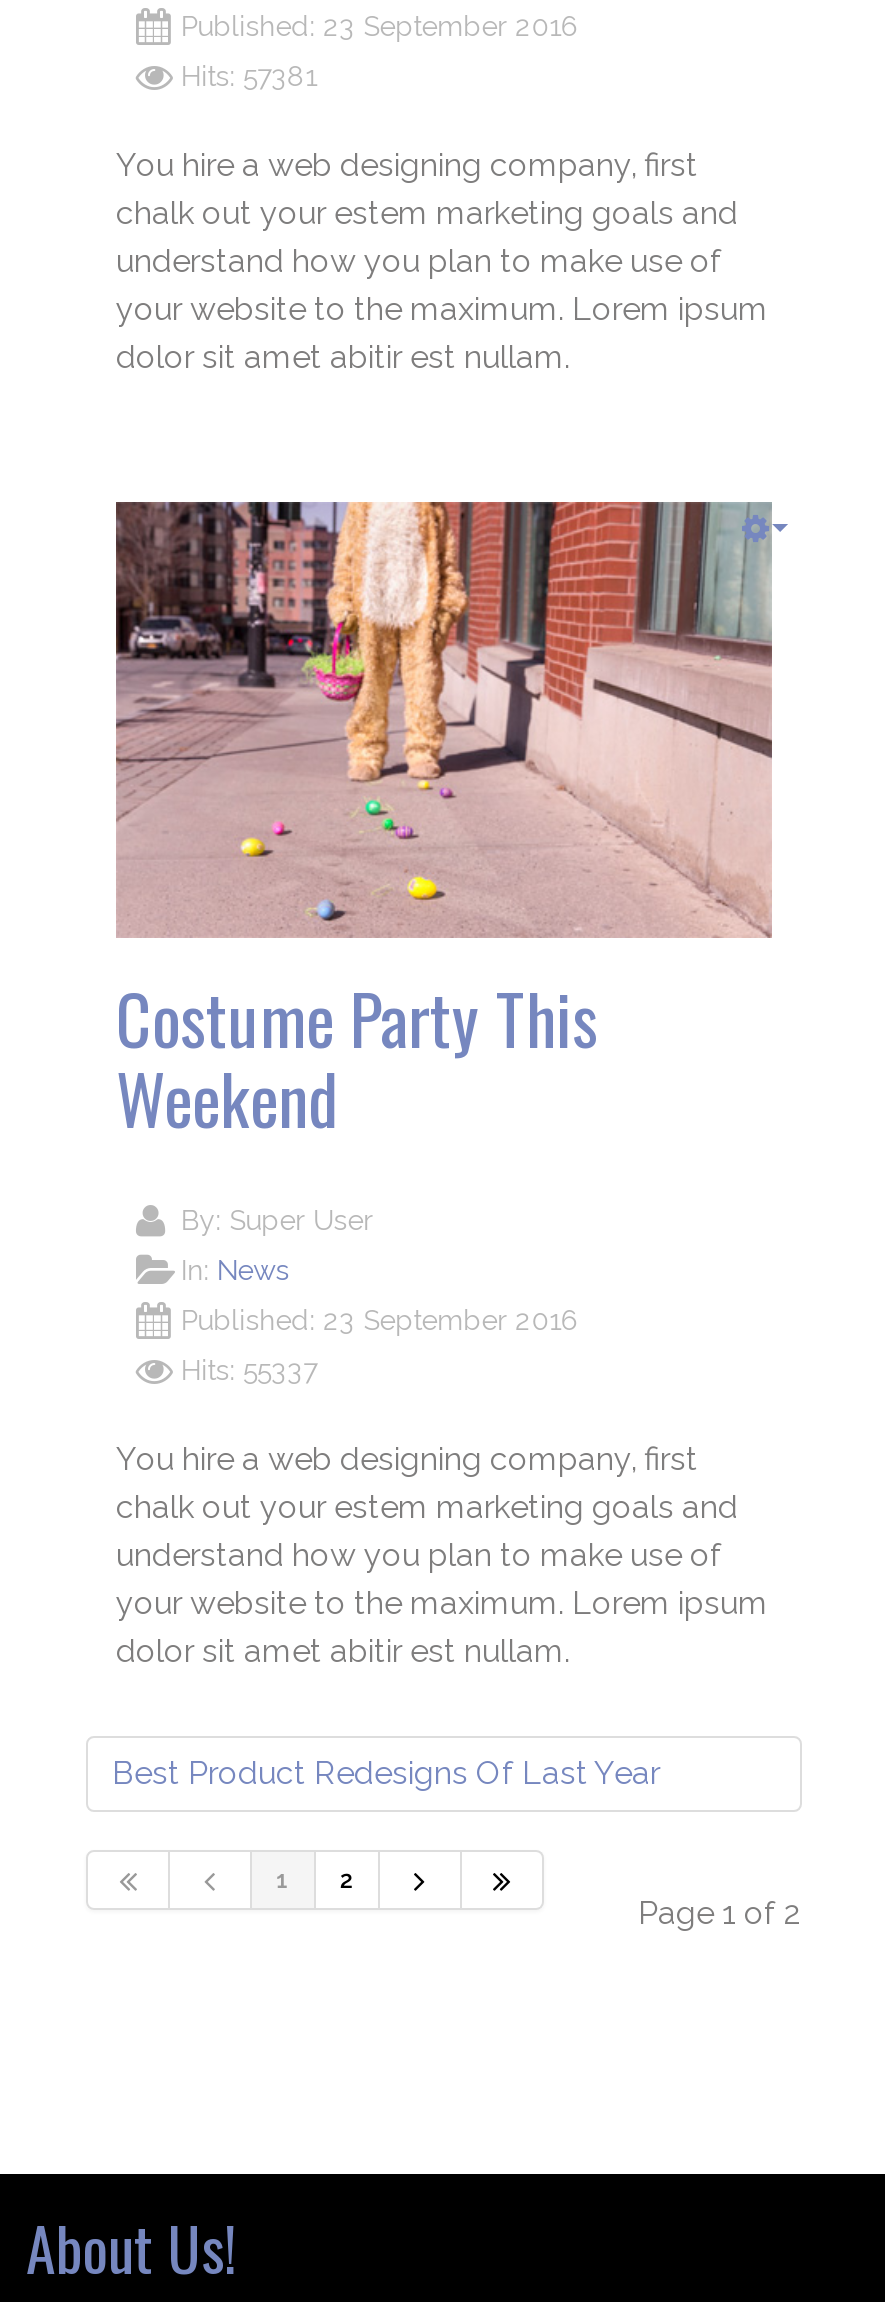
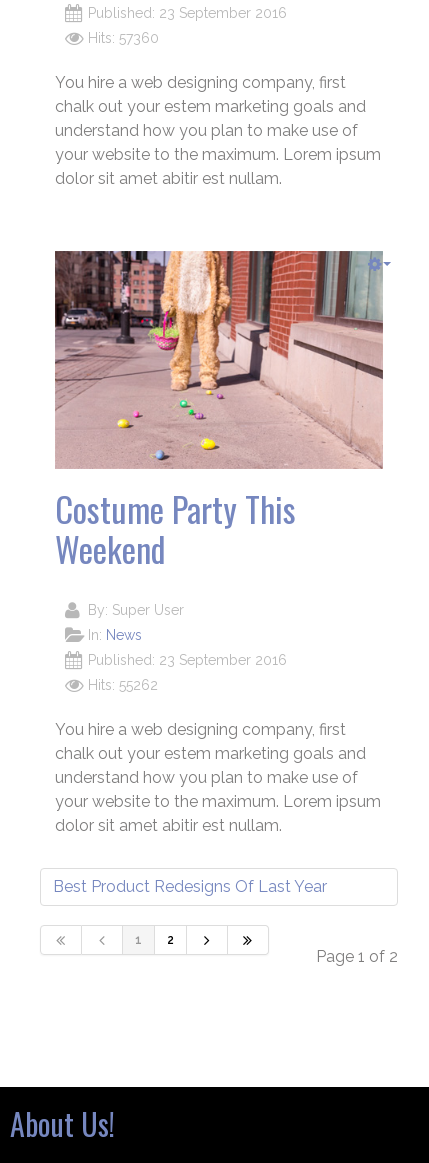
[181,60,317,92] Hits: 57381 -> [88,30,159,46] Hits: 57360
[181,1355,317,1387] Hits: 55337 -> [88,677,158,693] Hits: 55262

